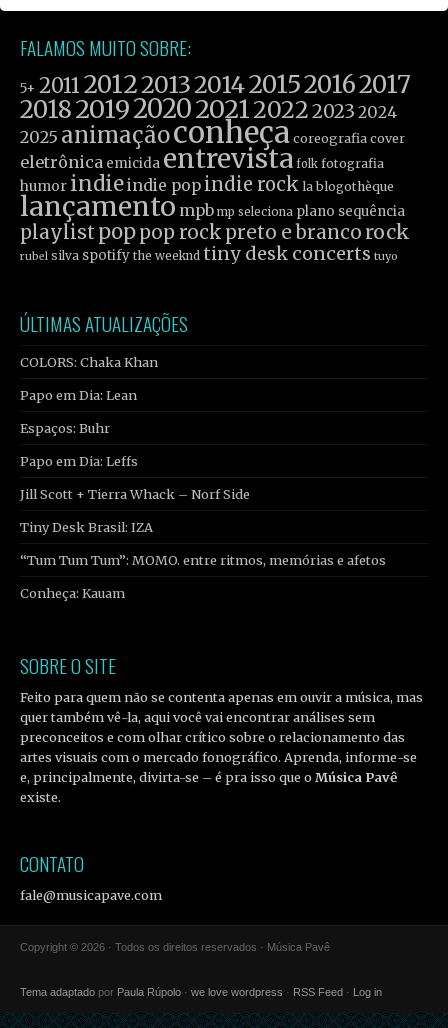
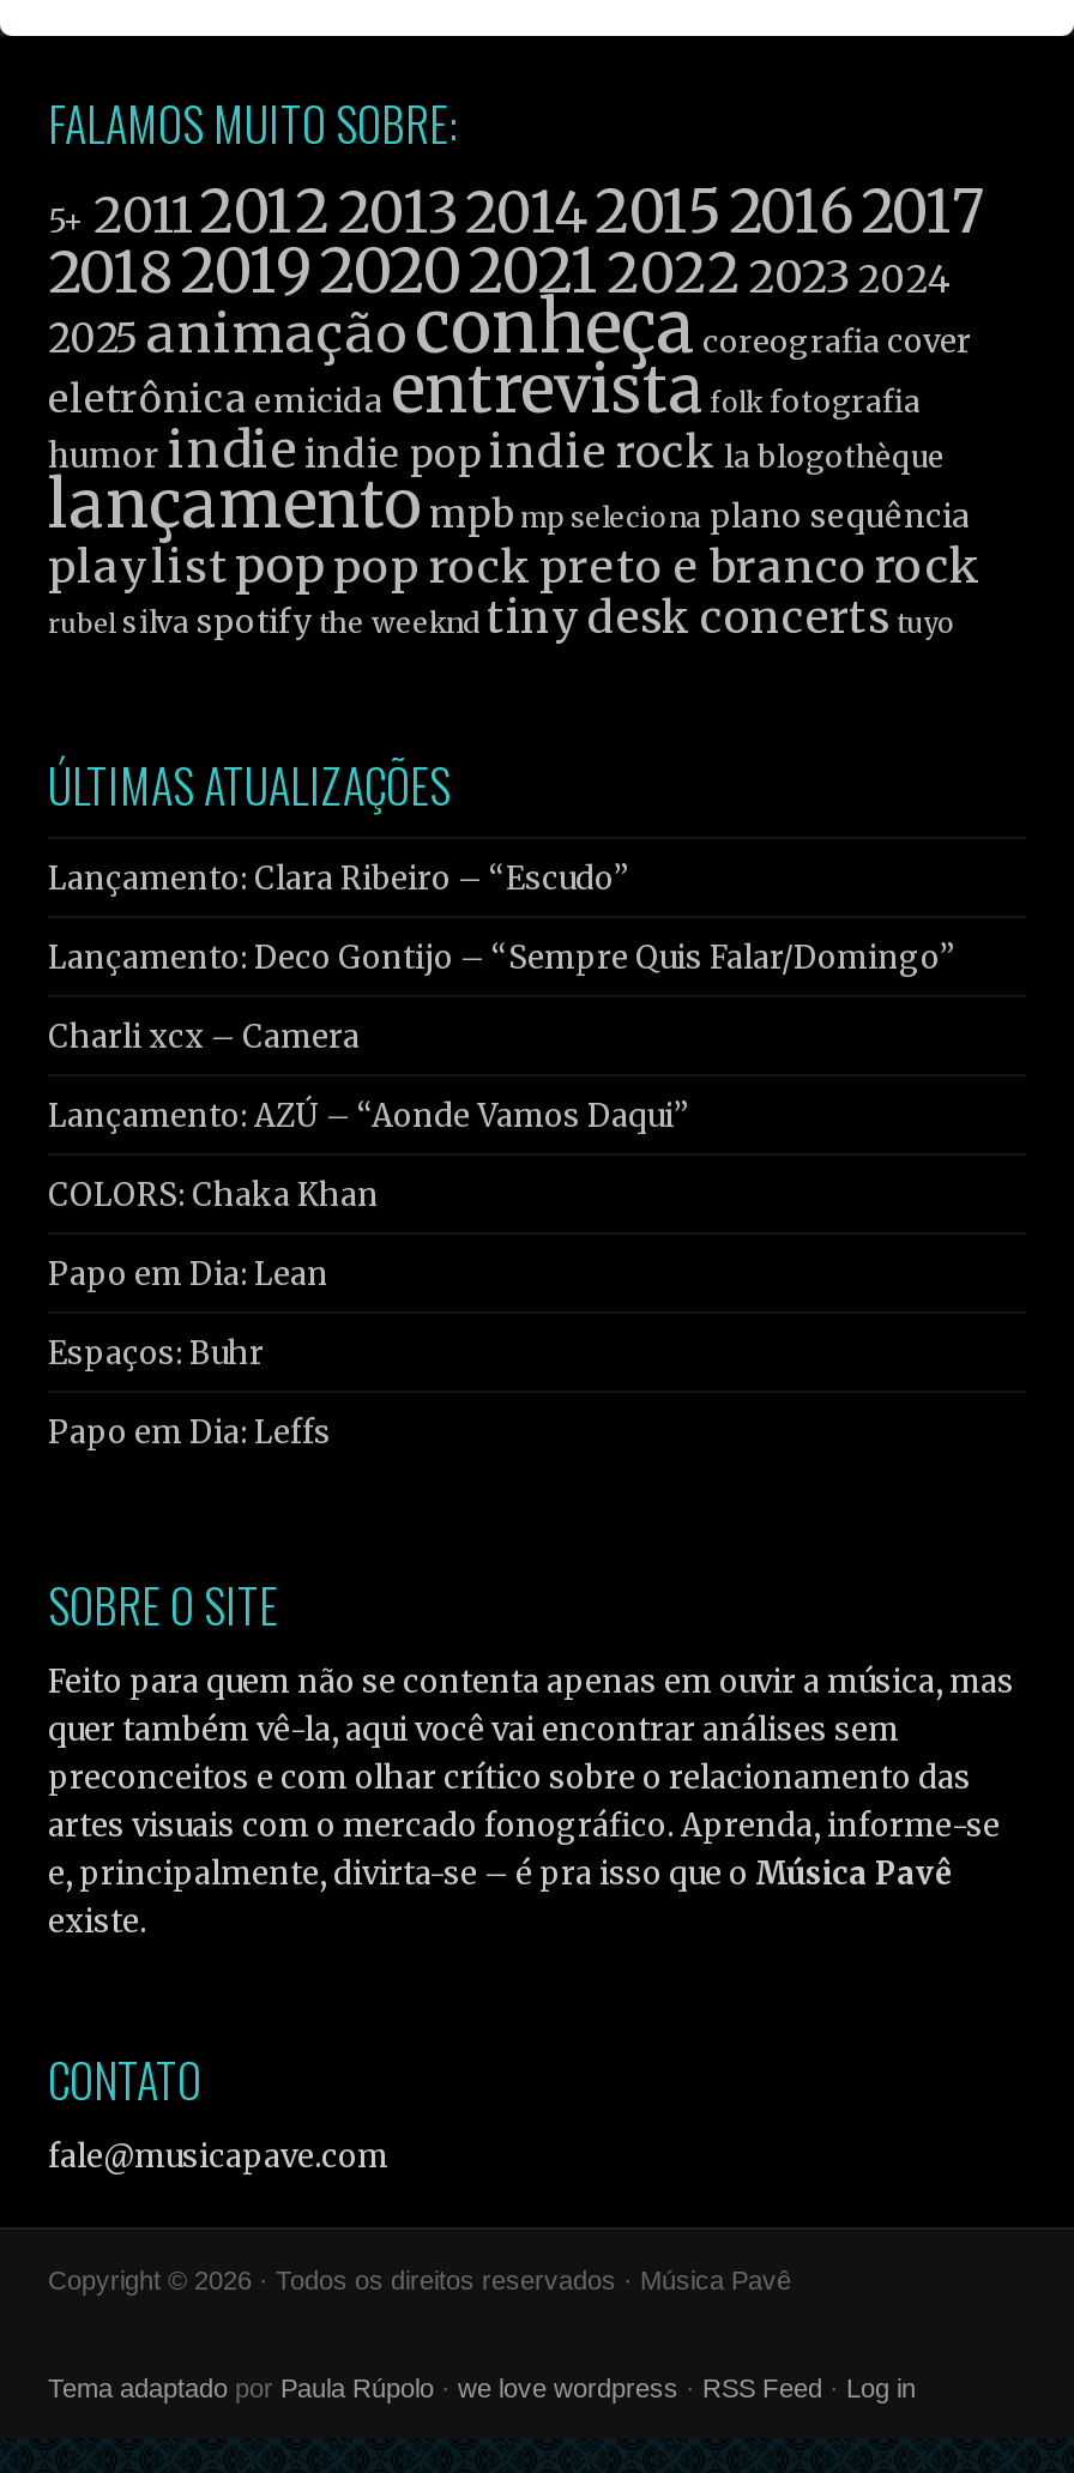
none -> [48,858,957,1134] Lançamento: Clara Ribeiro – “Escudo” | Lançamento: Deco Gontijo – “Sempre Quis Falar/Domingo” | Charli xcx – Camera | Lançamento: AZÚ – “Aonde Vamos Daqui”
moved [20,354,158,469] -> [48,1174,379,1450]: COLORS: Chaka Khan | Papo em Dia: Lean | Espaços: Buhr | Papo em Dia: Leffs
[20,486,389,601] Jill Scott + Tierra Whack – Norf Side | Tiny Desk Brasil: IZA | “Tum Tum Tum”: MOMO. entre ritmos, memórias e afetos | Conheça: Kauam -> none

